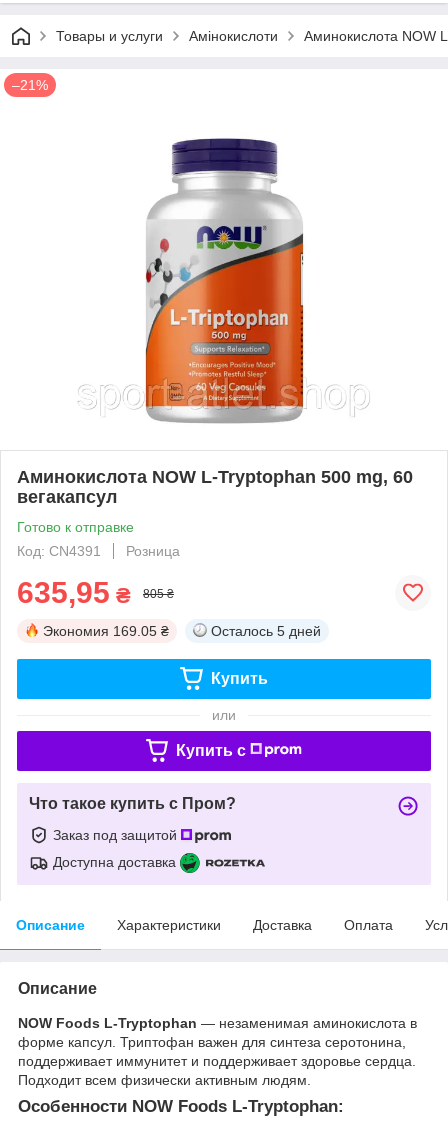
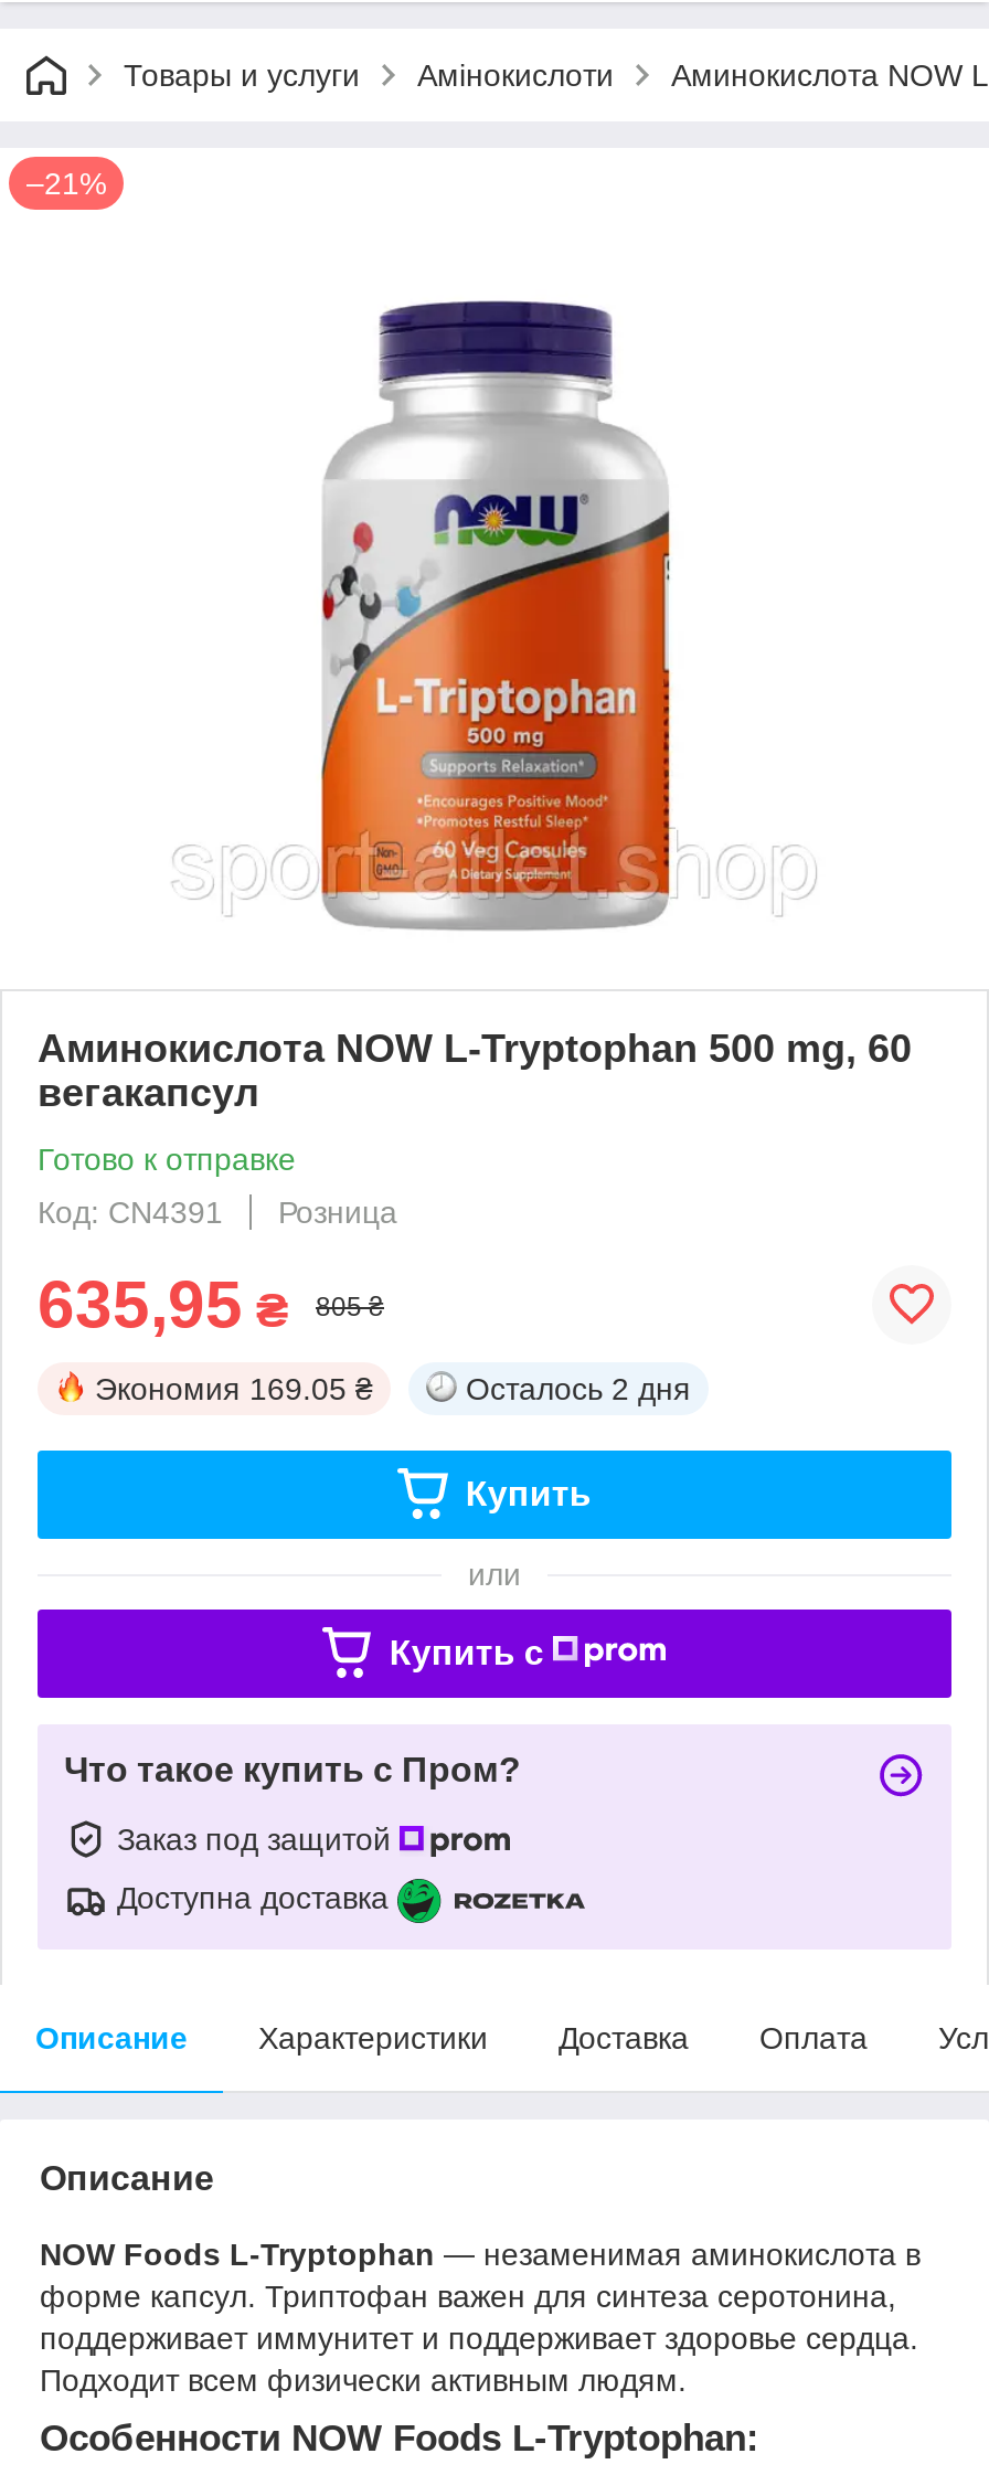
[211,623,321,639] Осталось 5 дней -> [466,1371,691,1406] Осталось 2 дня

